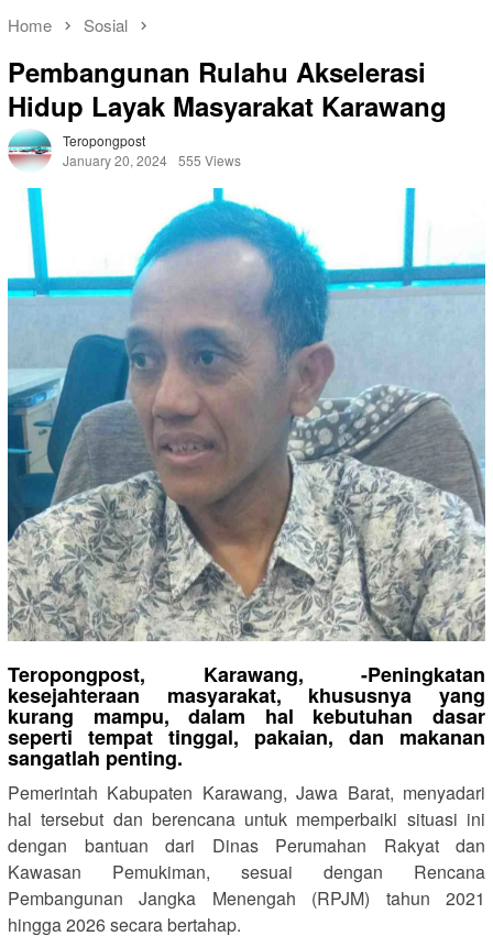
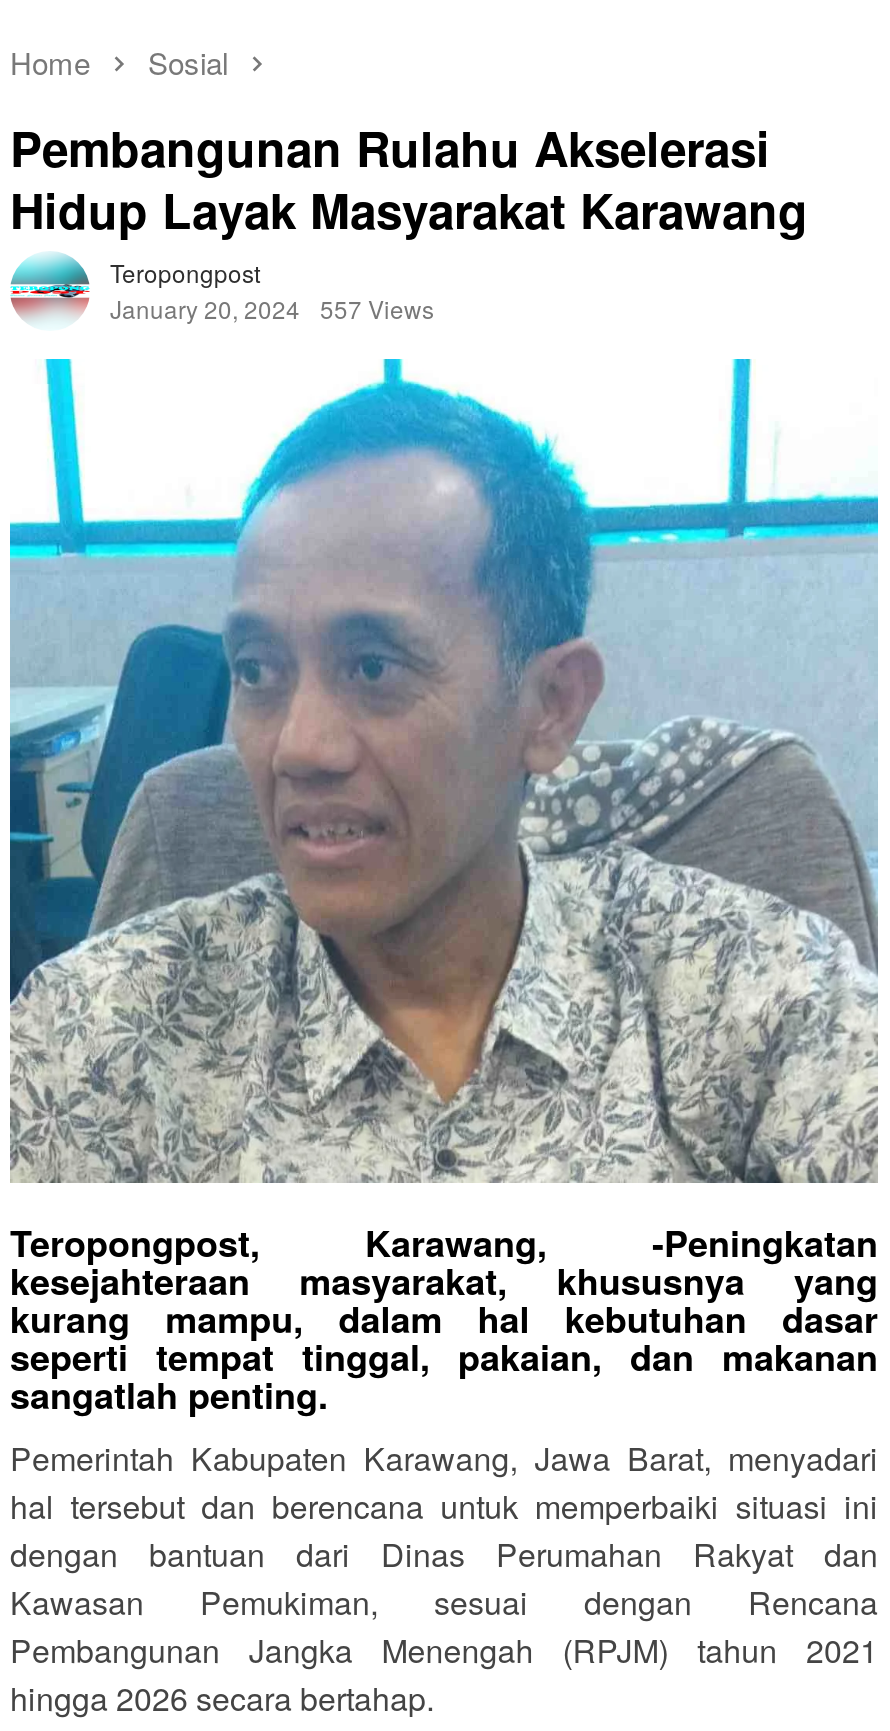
[63,151,241,169] January 20, 2024 555 Views -> [110,291,434,325] January 20, 2024 557 Views

